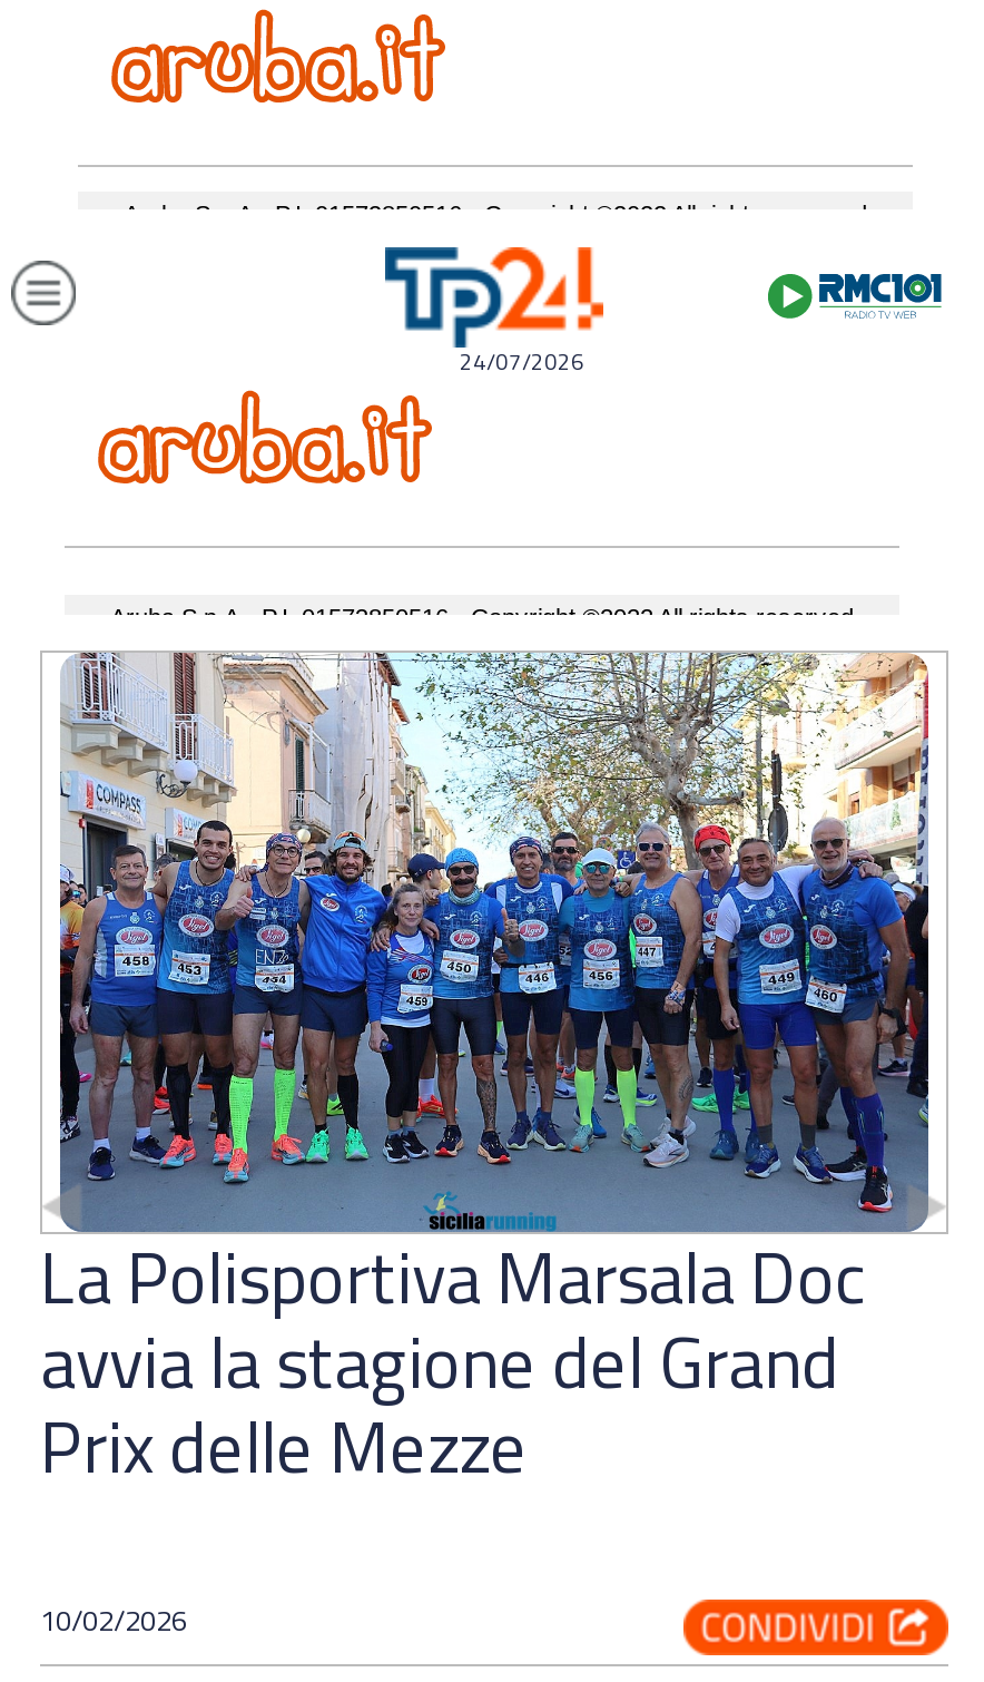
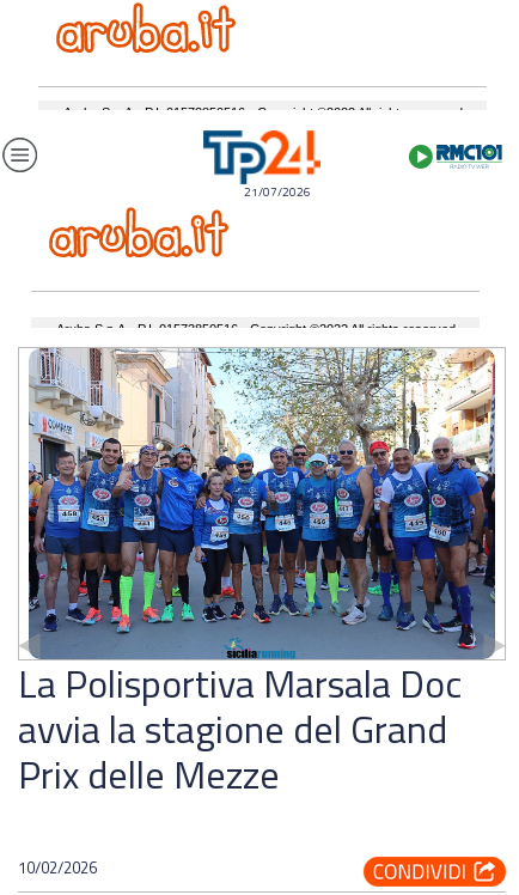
[460,345,584,379] 24/07/2026 -> [243,183,310,201] 21/07/2026

